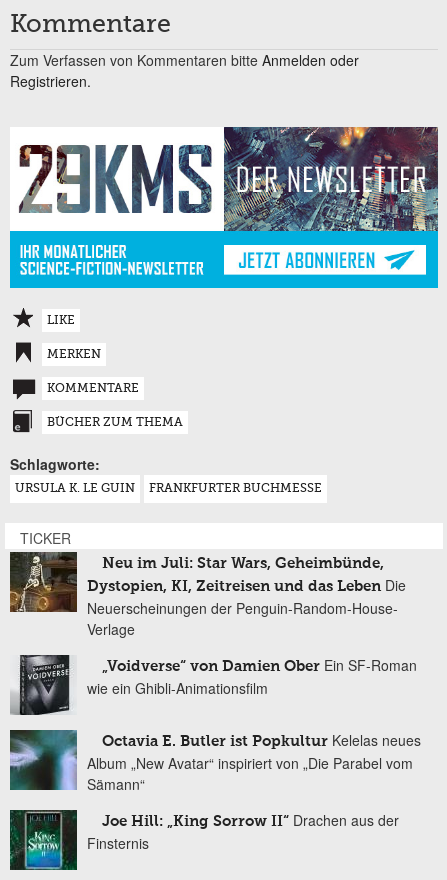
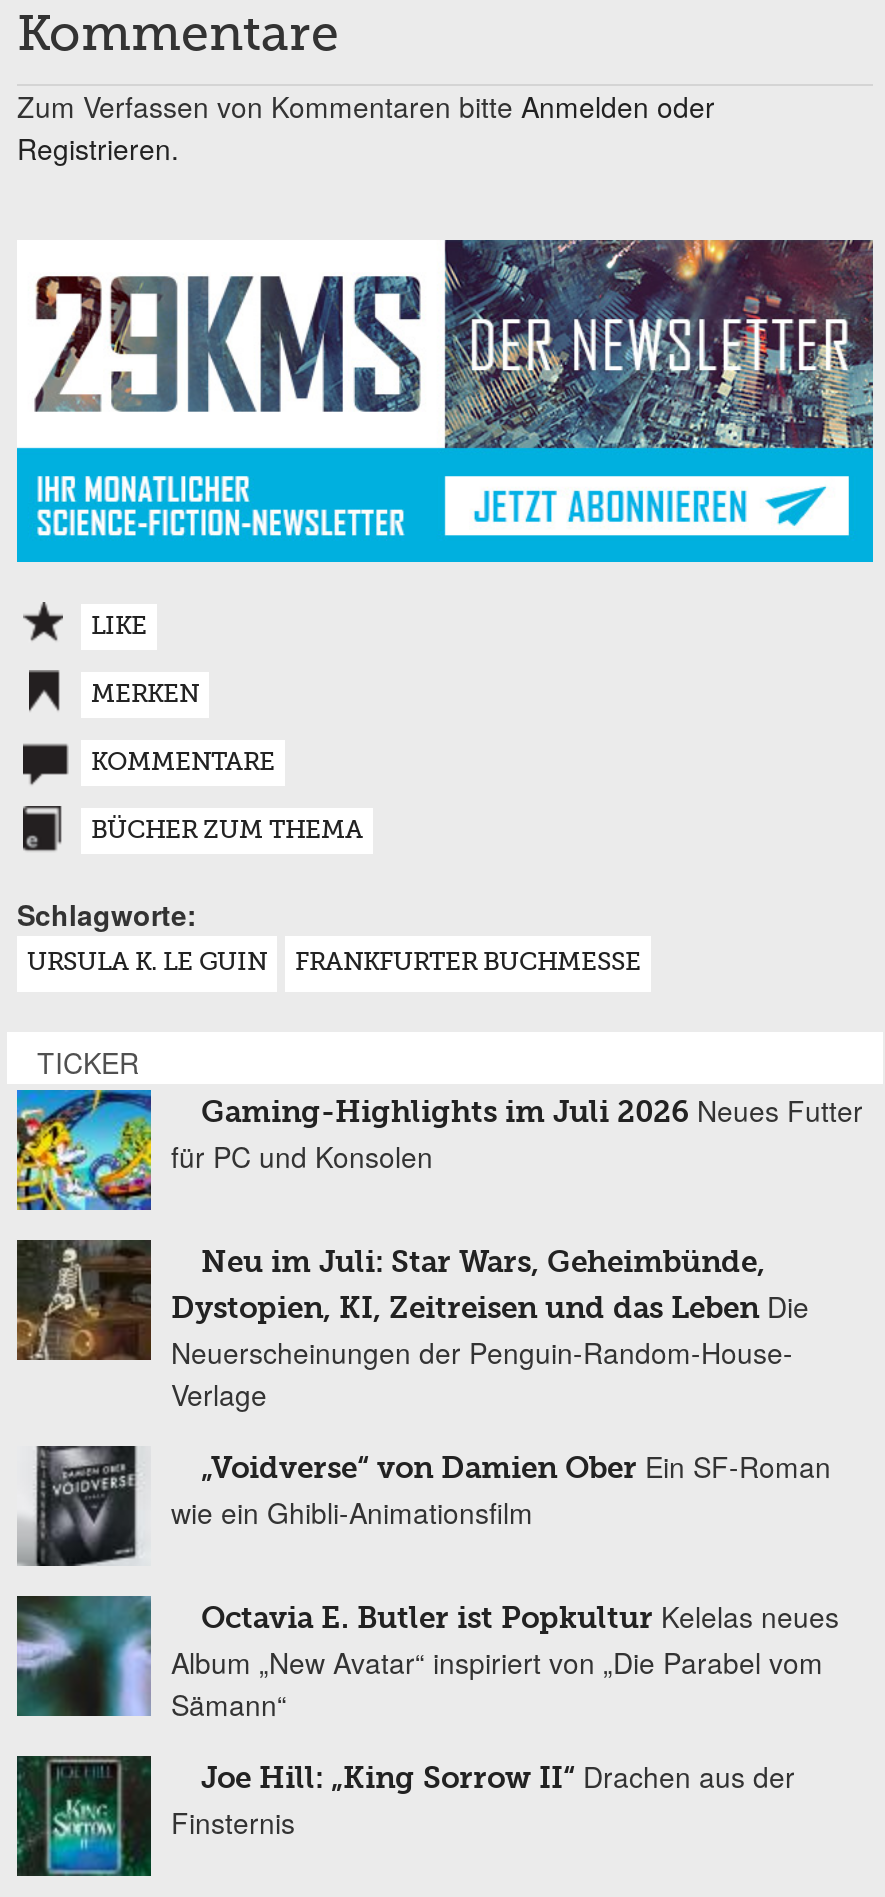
none -> [15,1088,863,1212] [image] | Gaming-Highlights im Juli 2026 Neues Futter | für PC und Konsolen

